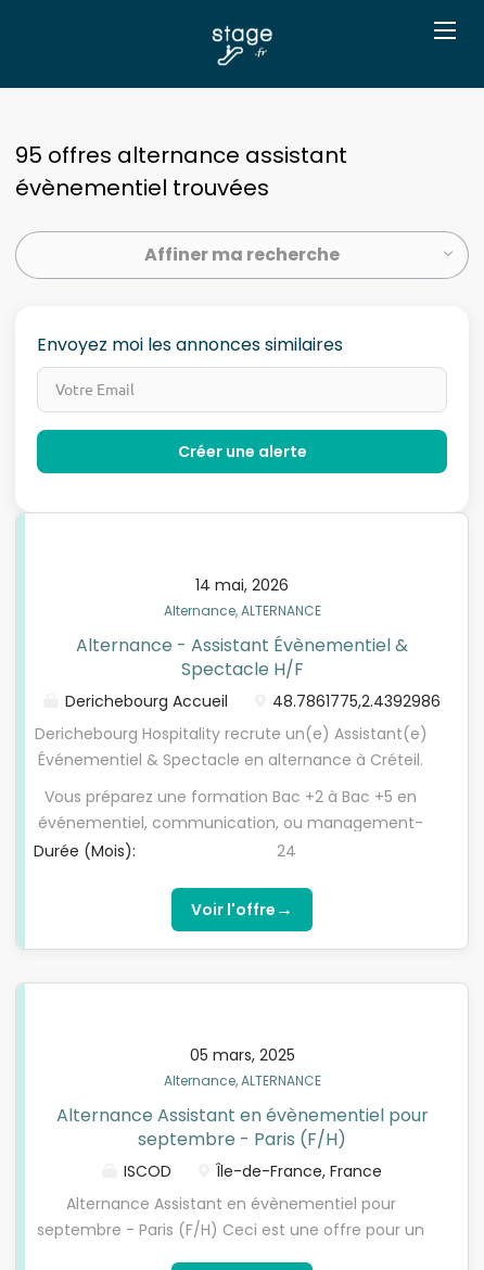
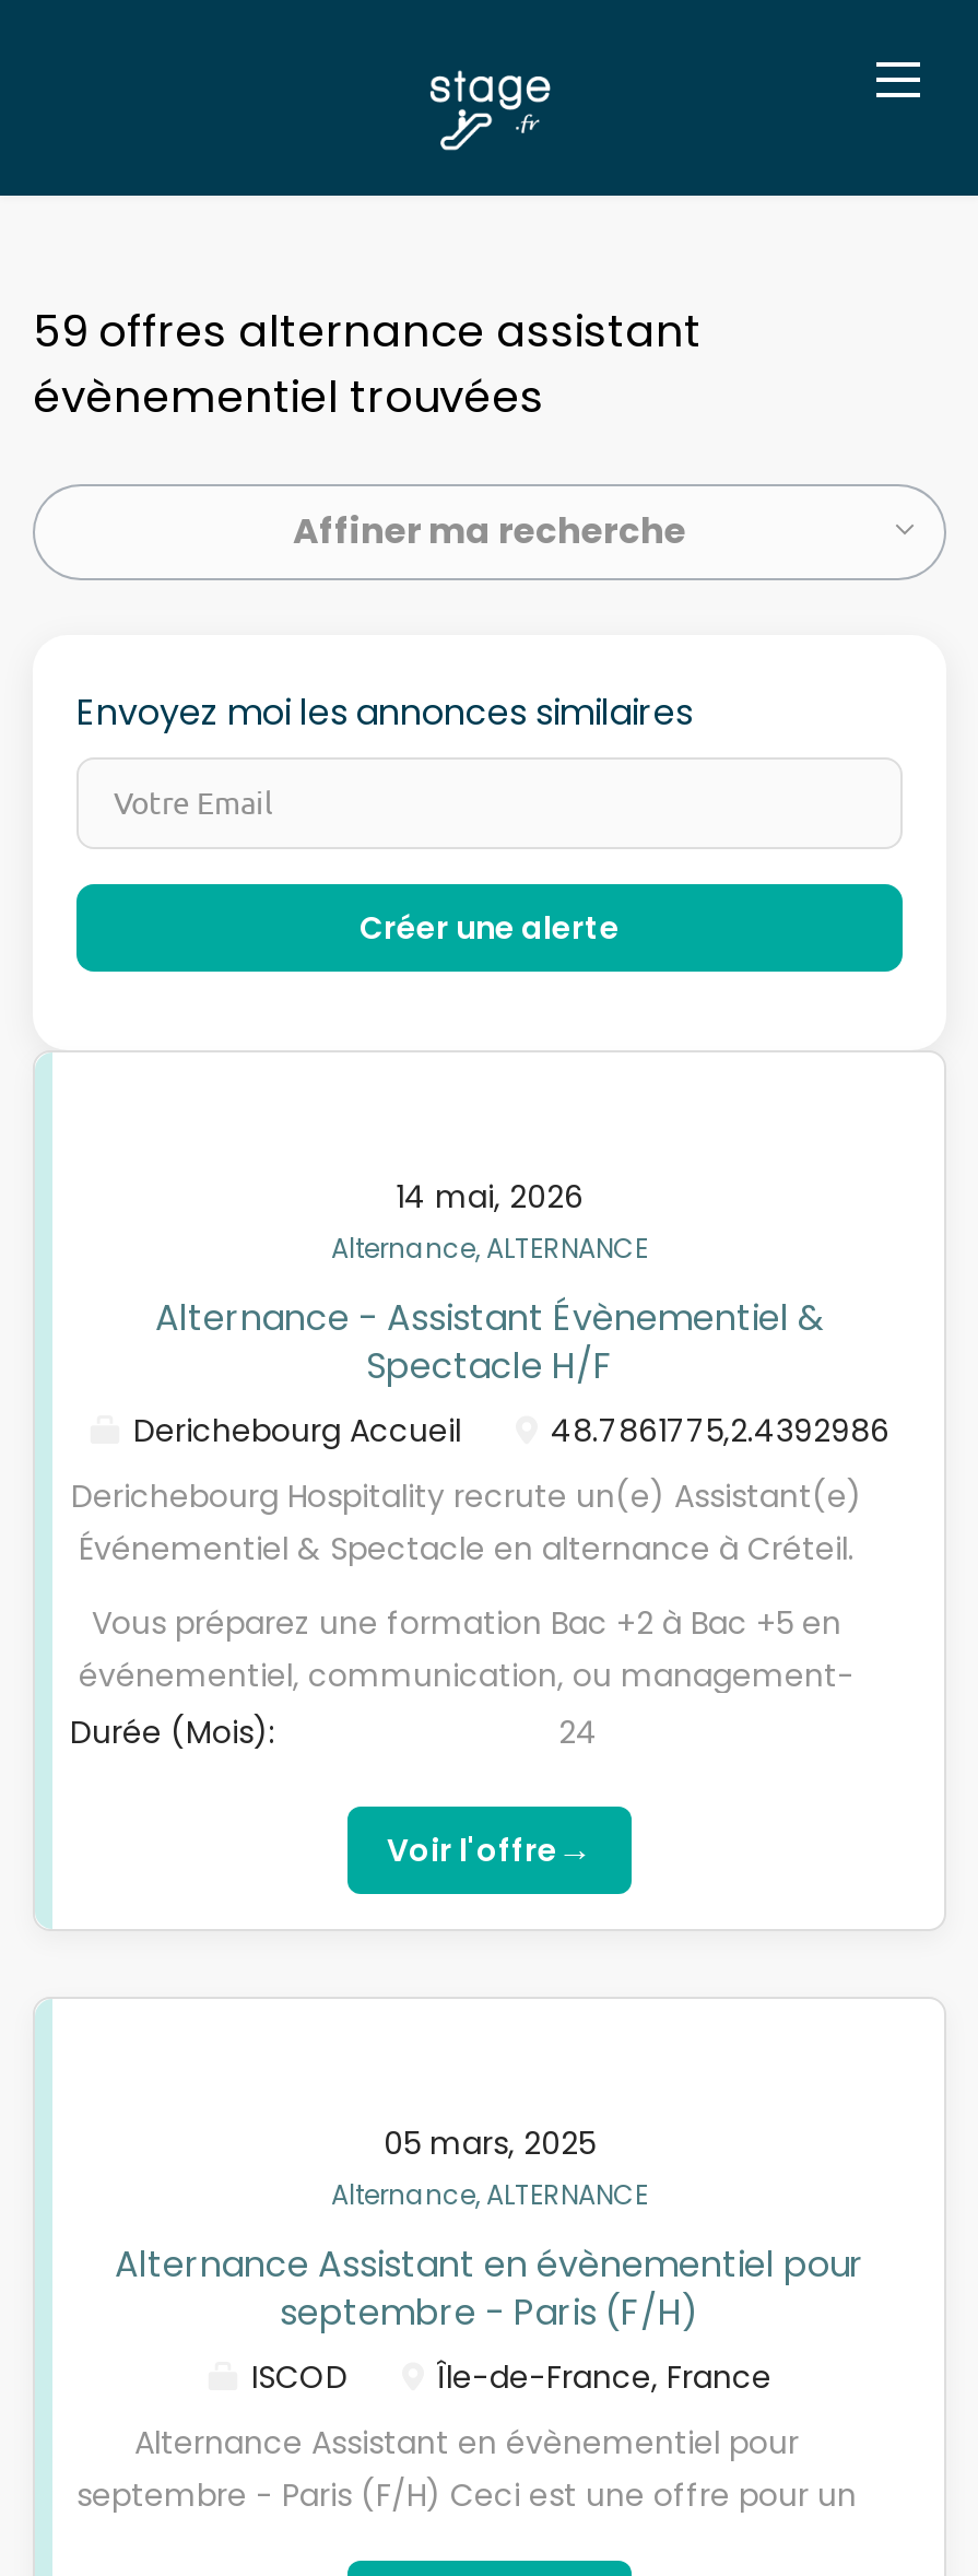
[15,140,347,170] 95 offres alternance assistant -> [33,301,702,362] 59 offres alternance assistant

